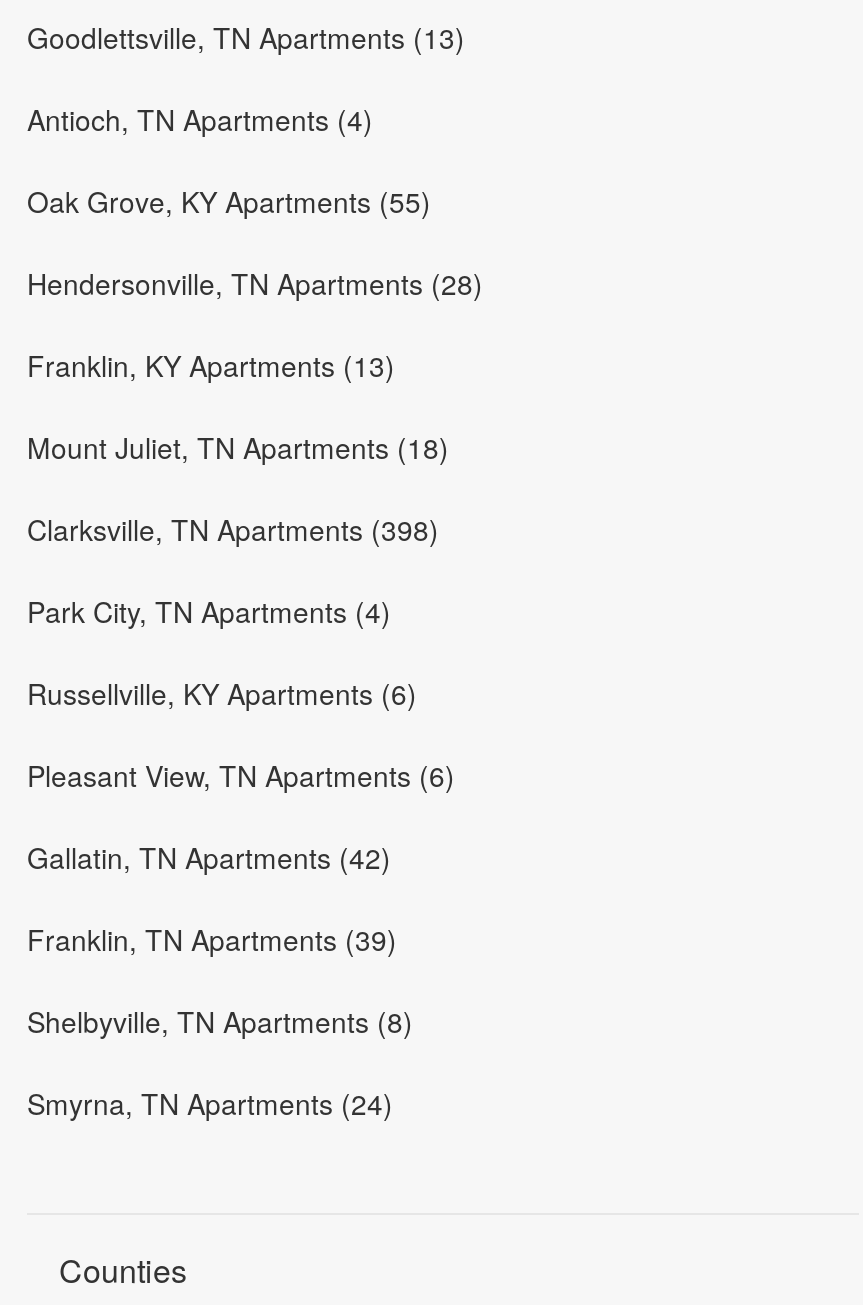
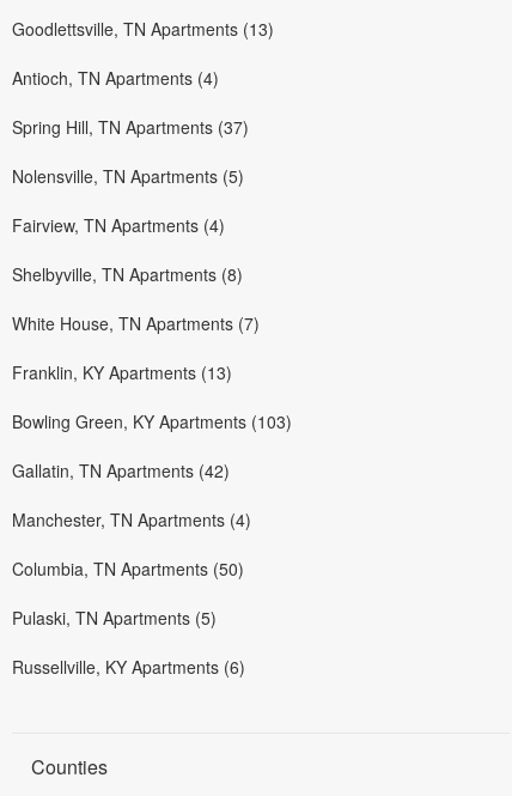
[27,181,483,959] Oak Grove, KY Apartments (55) | Hendersonville, TN Apartments (28) | Mount Juliet, TN Apartments (18) | Clarksville, TN Apartments (398) | Park City, TN Apartments (4) | Pleasant View, TN Apartments (6) | Franklin, TN Apartments (39) -> [12,115,249,237] Spring Hill, TN Apartments (37) | Nolensville, TN Apartments (5) | Fairview, TN Apartments (4)
moved [27,345,395,385] -> [12,361,232,384]: Franklin, KY Apartments (13)
moved [27,673,417,713] -> [12,655,245,679]: Russellville, KY Apartments (6)
moved [27,837,391,877] -> [12,459,230,483]: Gallatin, TN Apartments (42)
moved [27,1001,413,1041] -> [12,262,243,286]: Shelbyville, TN Apartments (8)
[27,1083,393,1123] Smyrna, TN Apartments (24) -> [12,311,292,630] White House, TN Apartments (7) | Bowling Green, KY Apartments (103) | Manchester, TN Apartments (4) | Columbia, TN Apartments (50) | Pulaski, TN Apartments (5)

